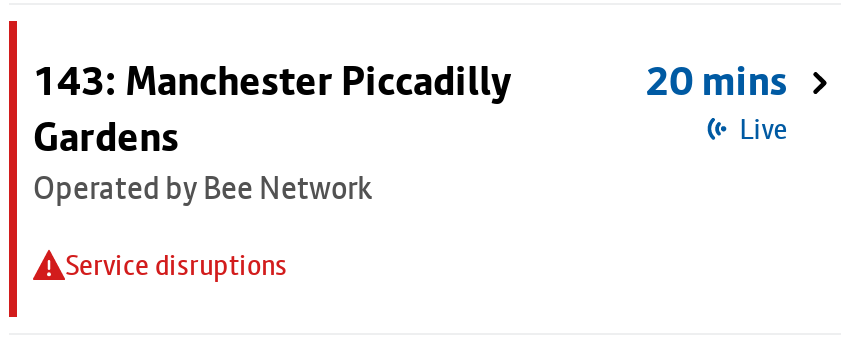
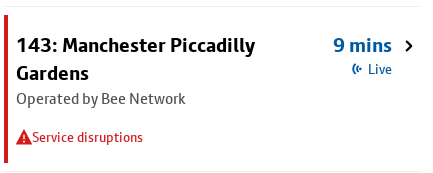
[646,57,788,105] 20 mins -> [333,33,392,57] 9 mins

